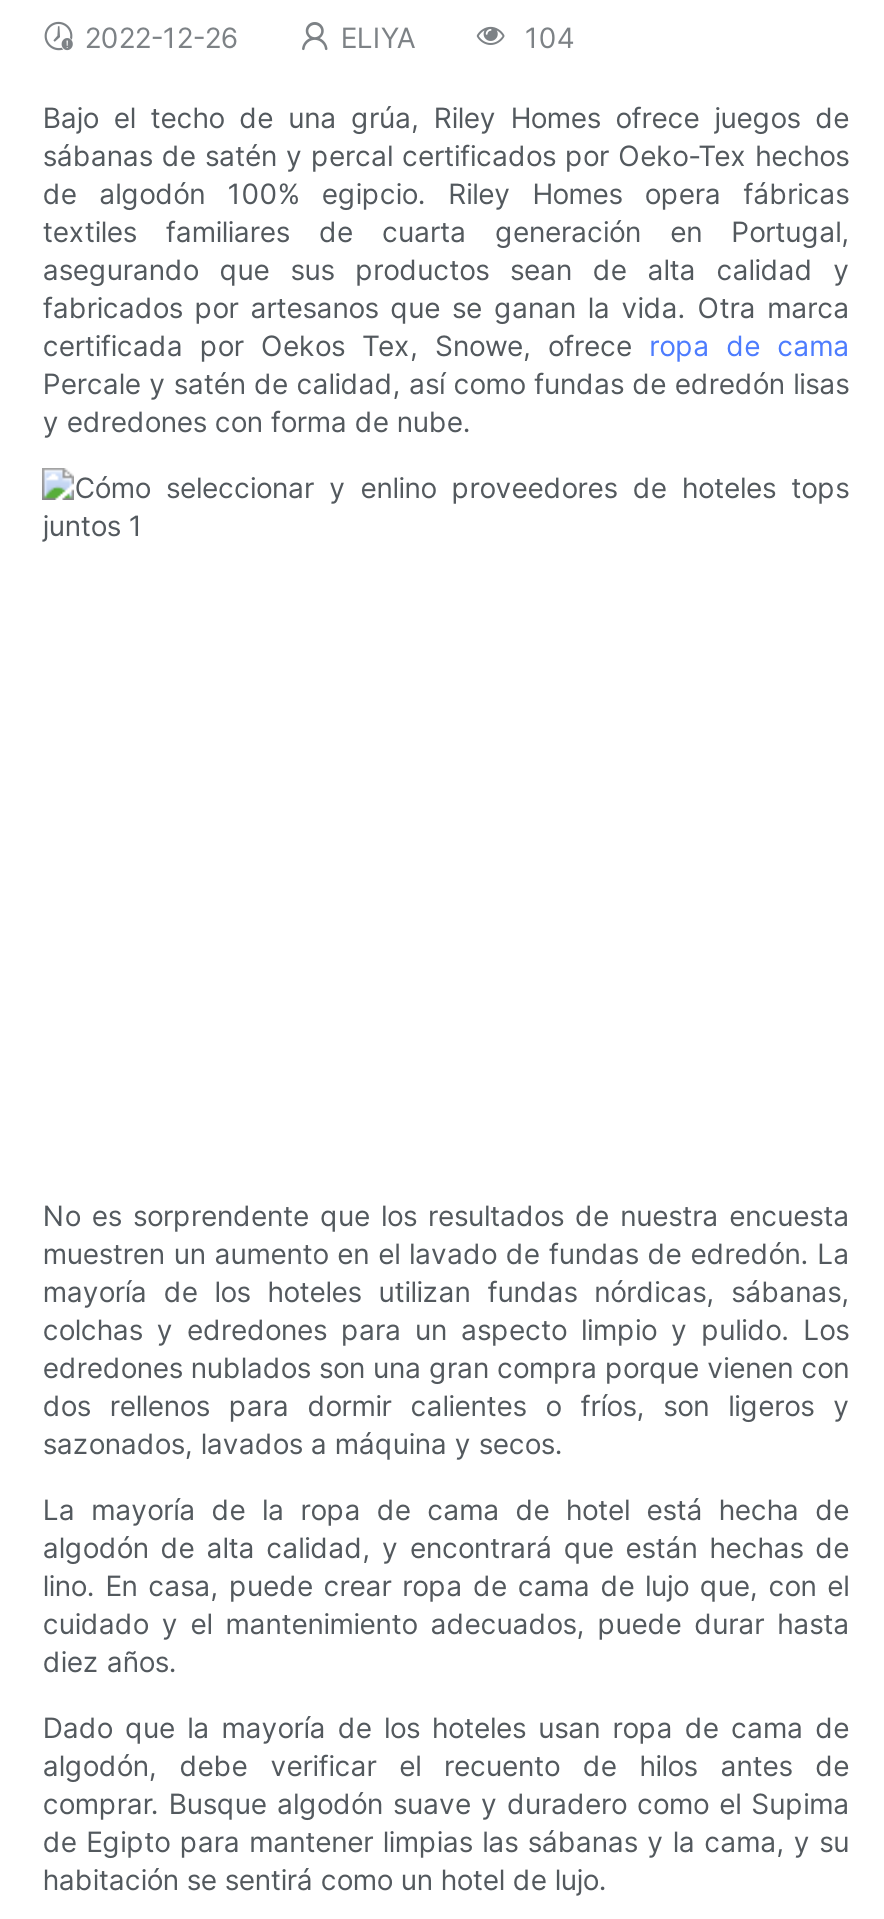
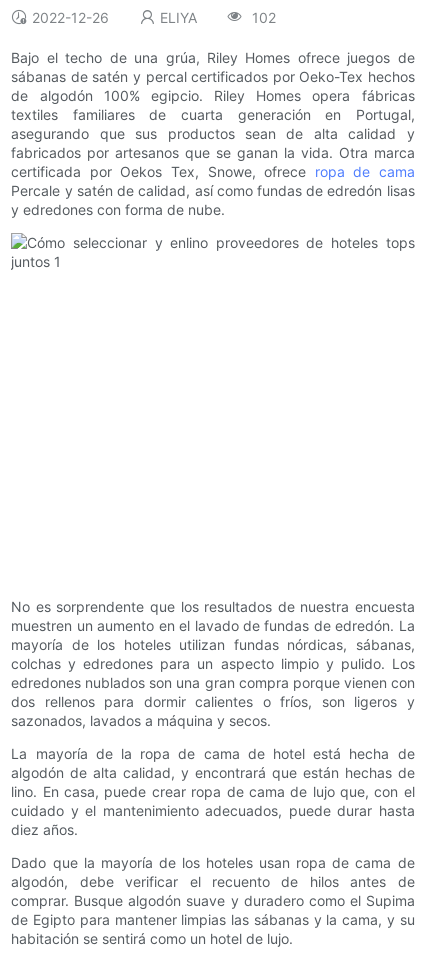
[525,21,575,55] 104 -> [252,9,276,26] 102

